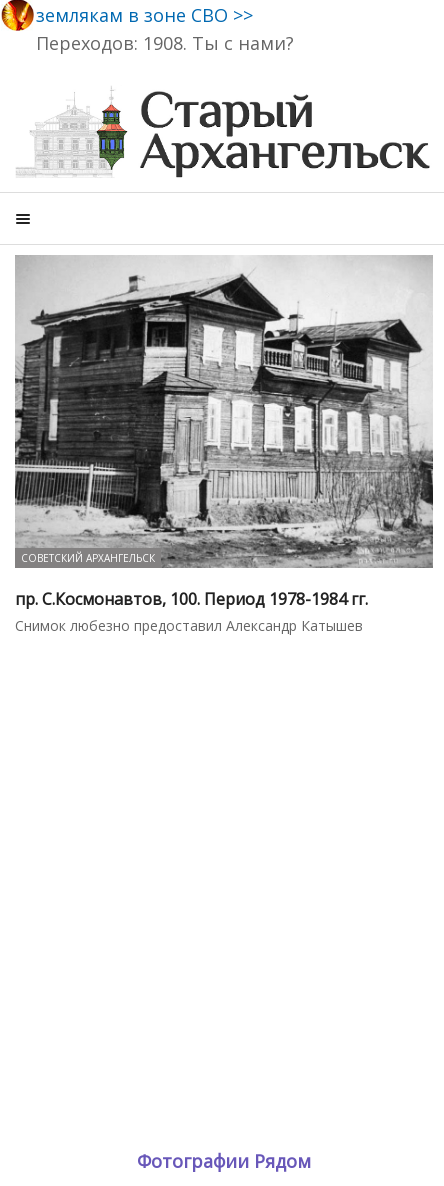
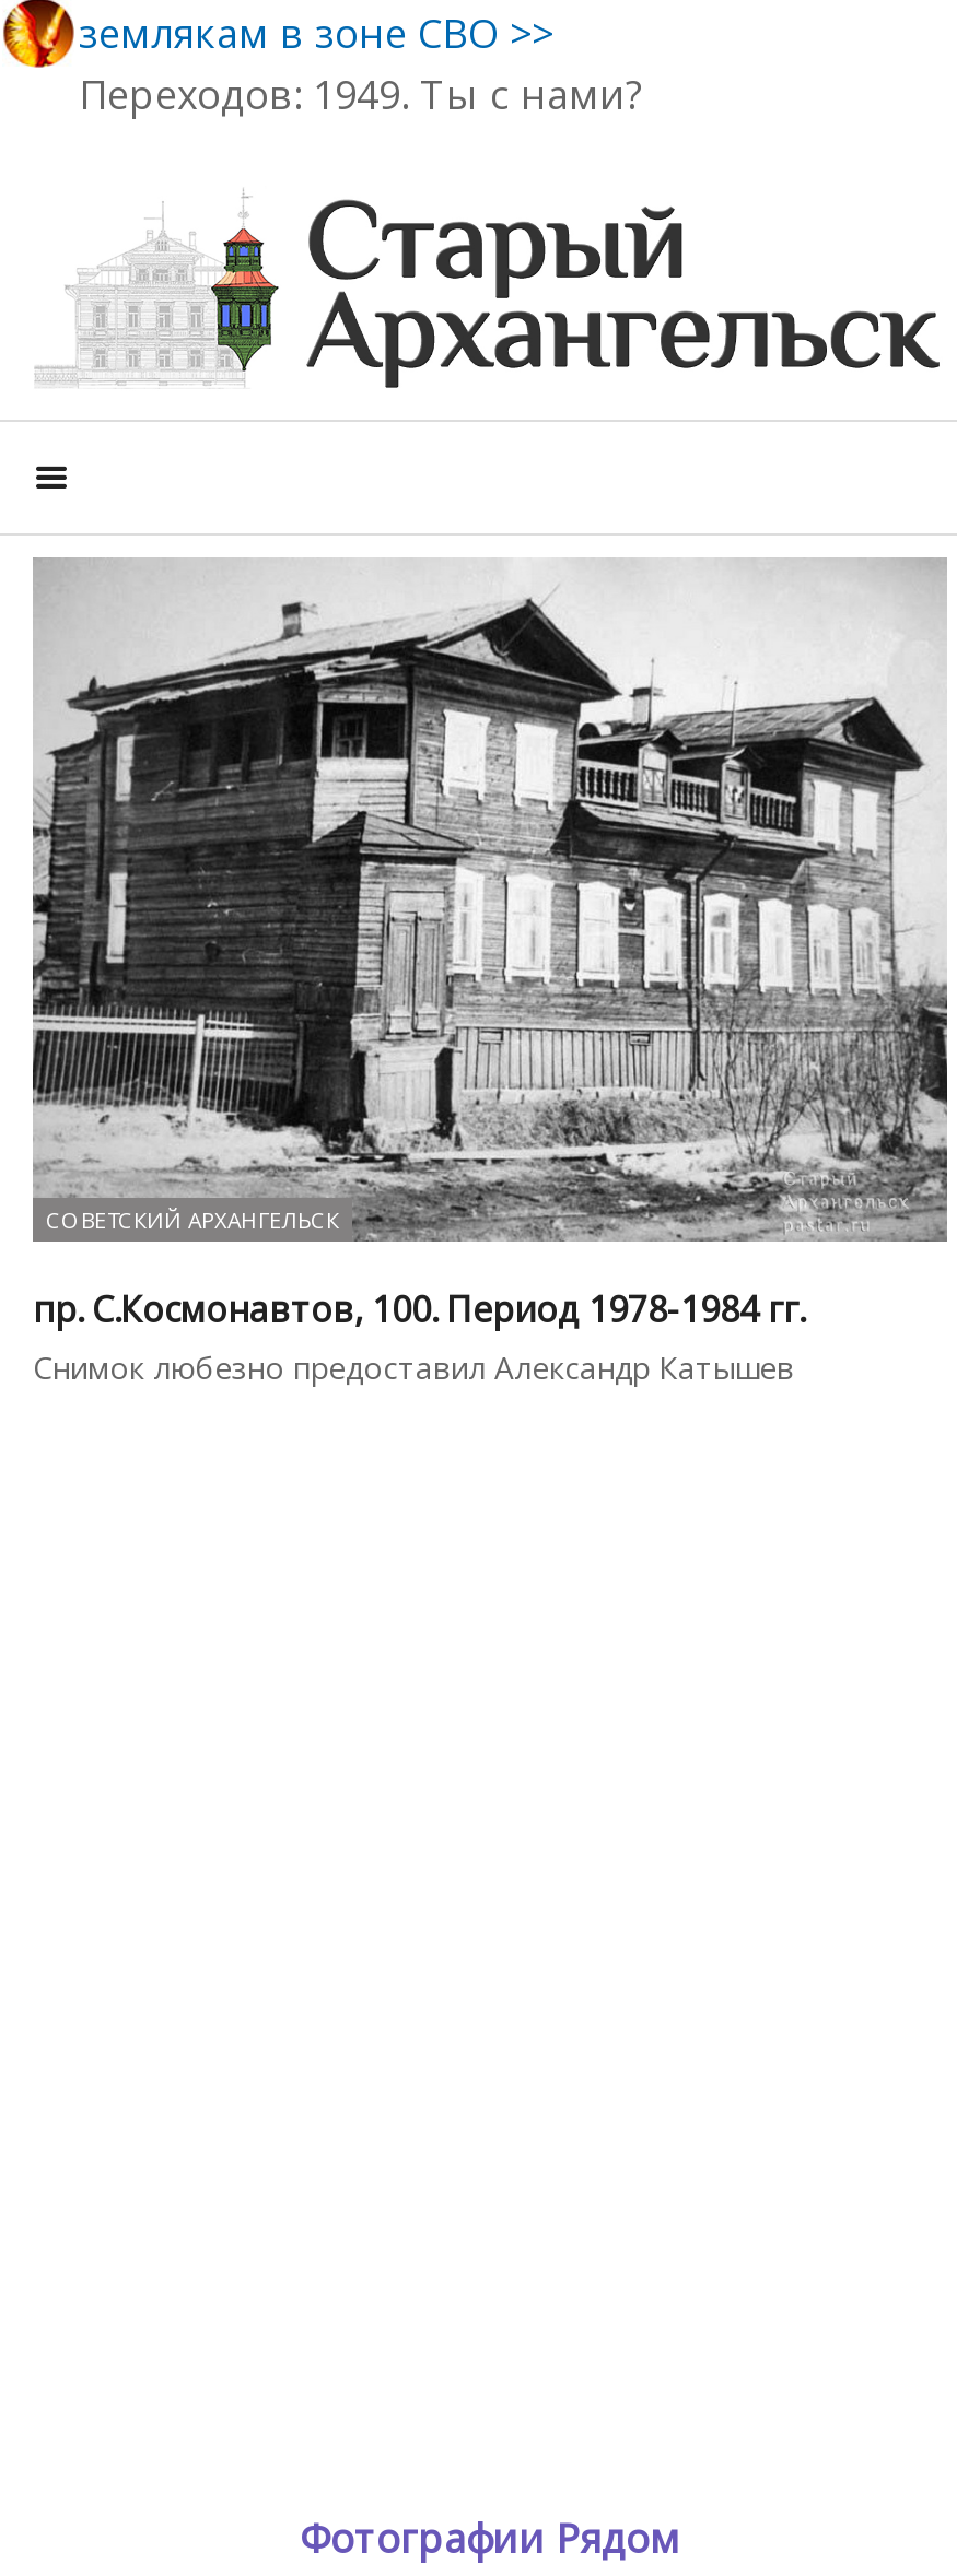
[36,31,294,55] Переходов: 1908. Ты с нами? -> [79,67,643,120] Переходов: 1949. Ты с нами?

